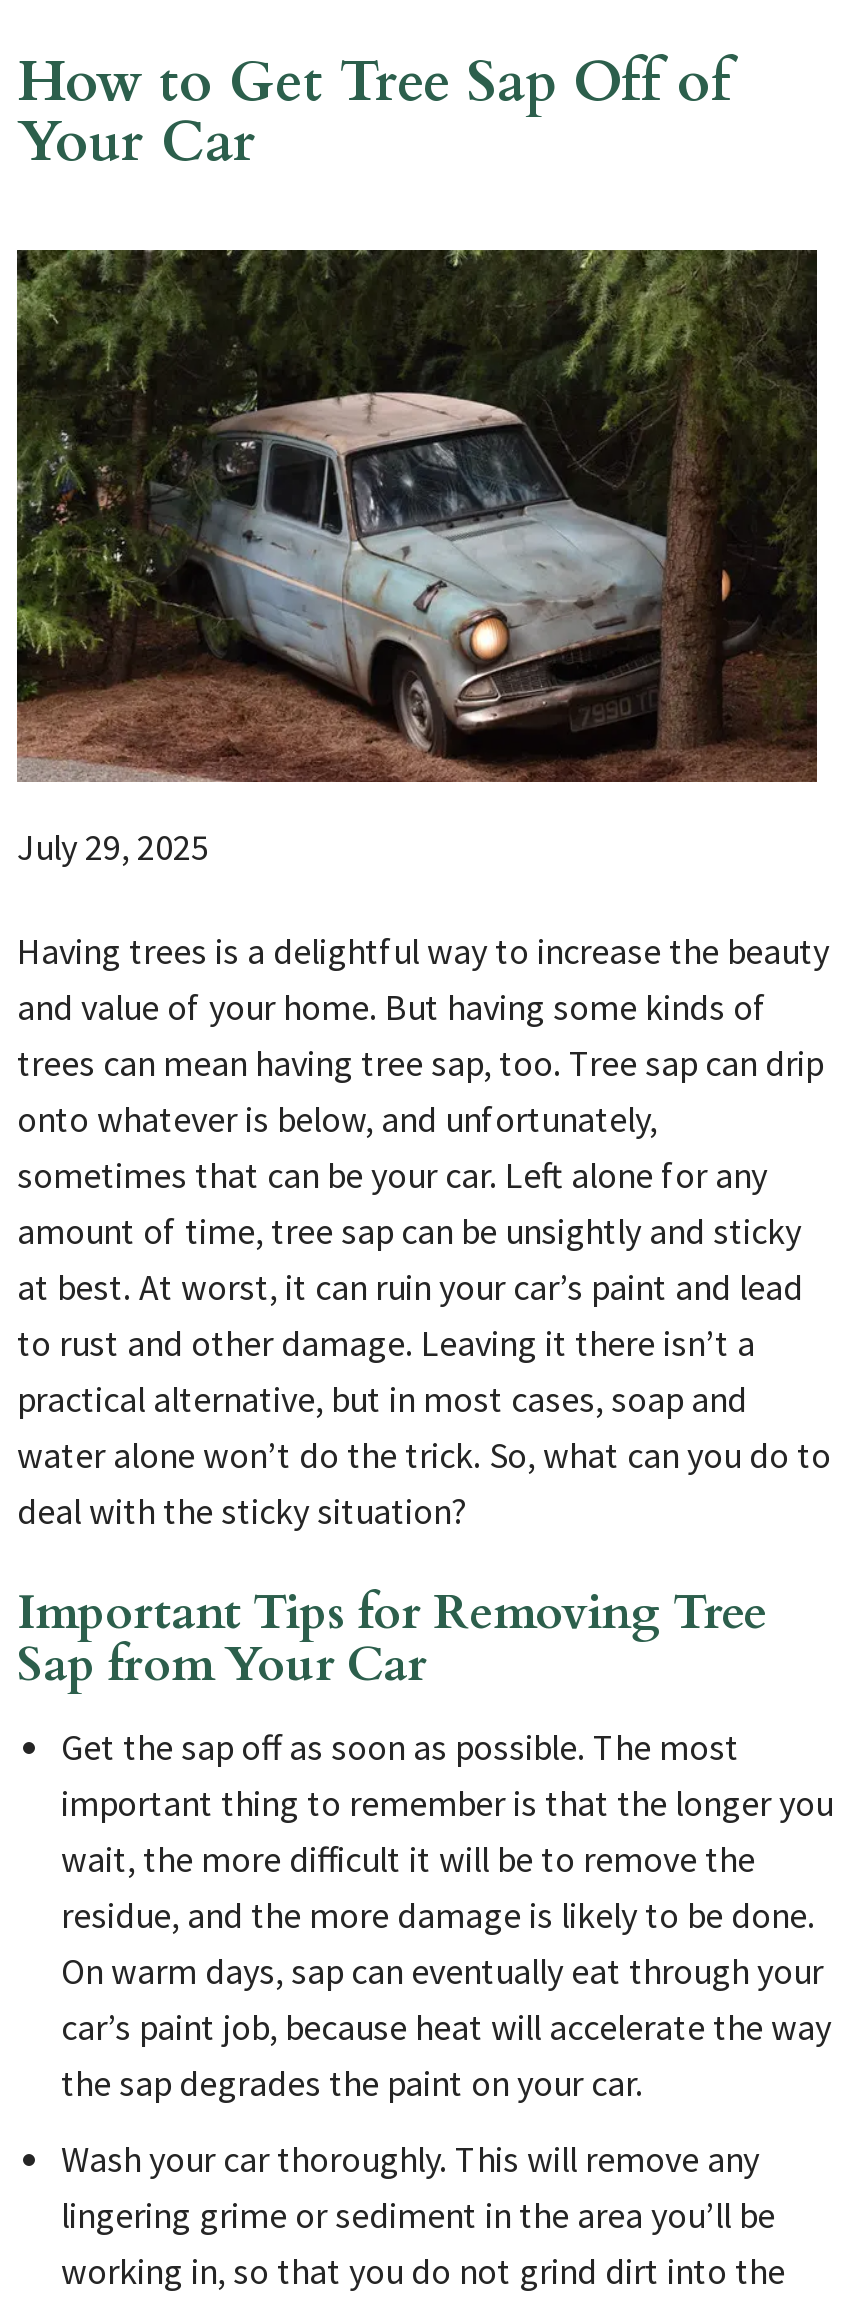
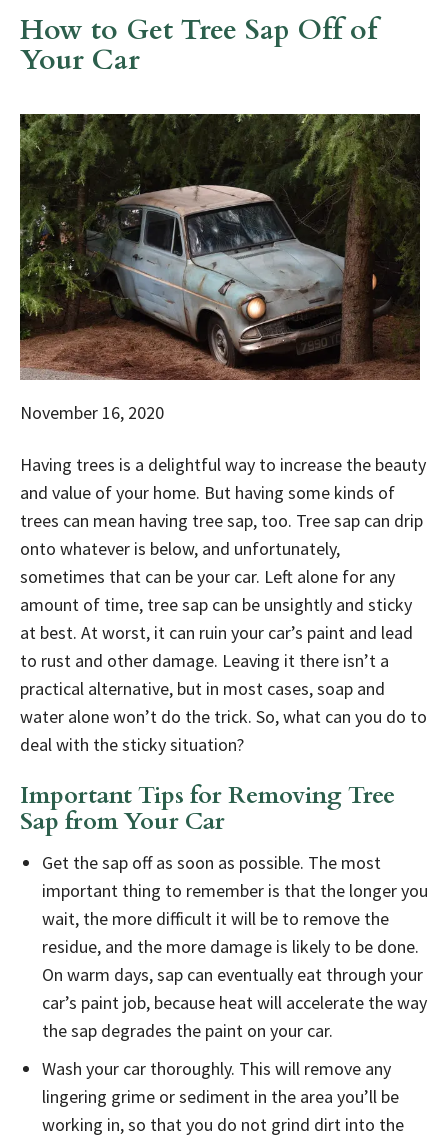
[17,825,209,871] July 29, 2025 -> [20,401,164,424] November 16, 2020

